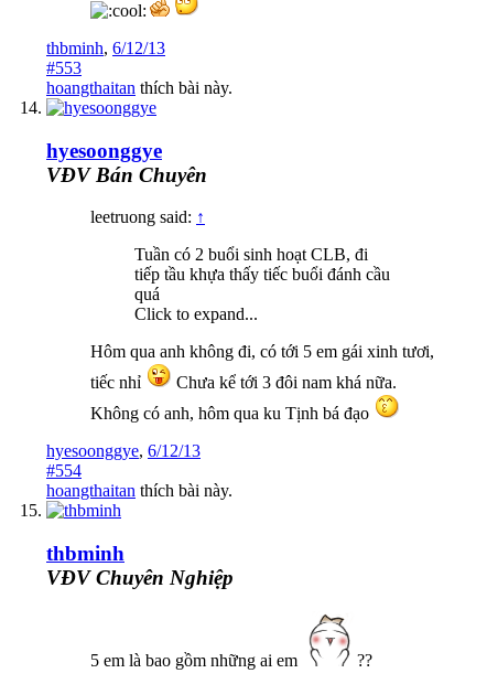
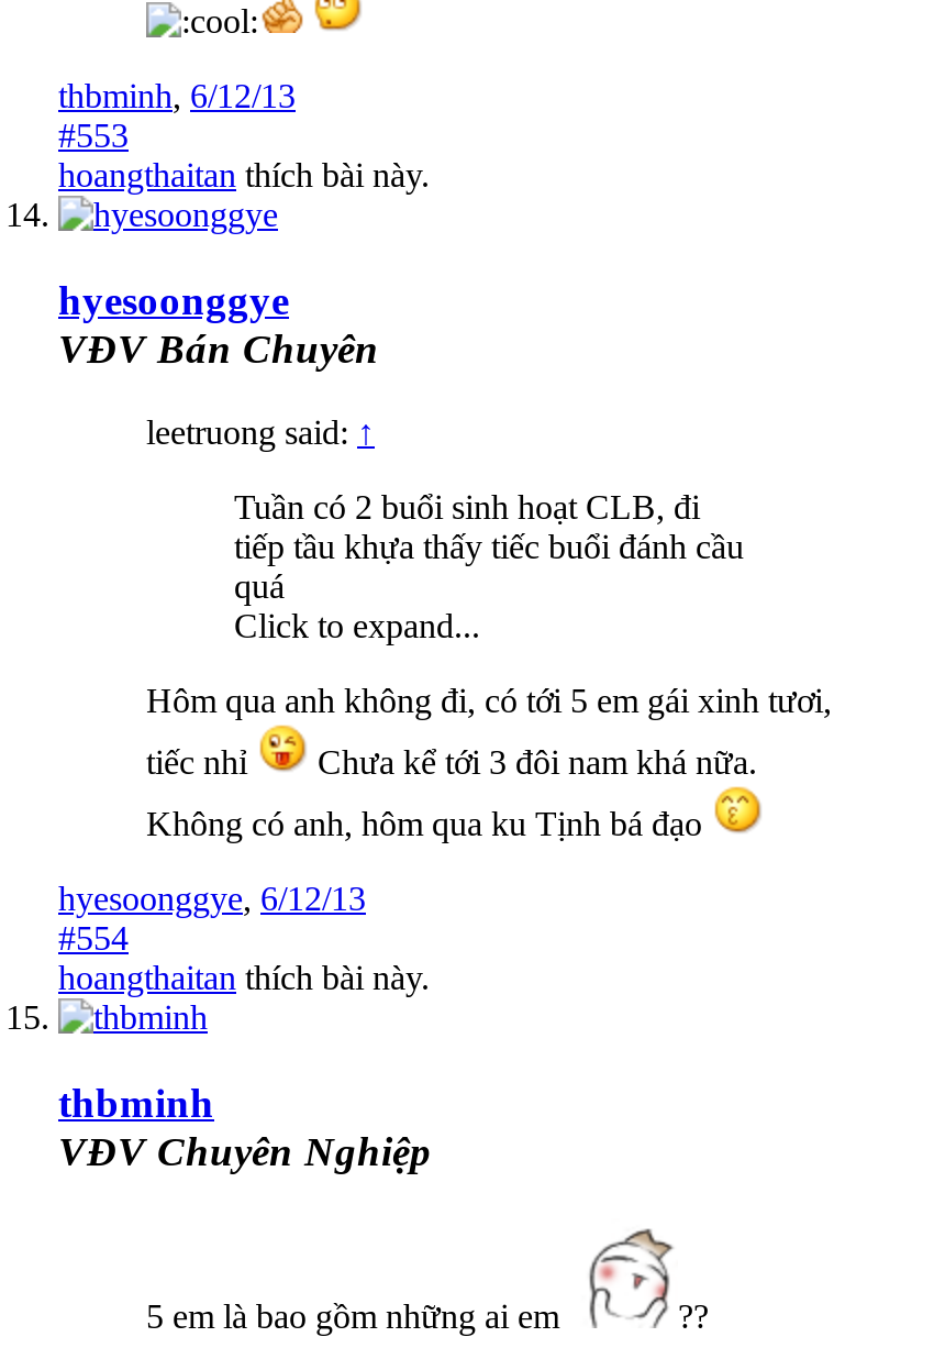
[309,613,354,666] [image] -> [583,1225,674,1326] [image]

